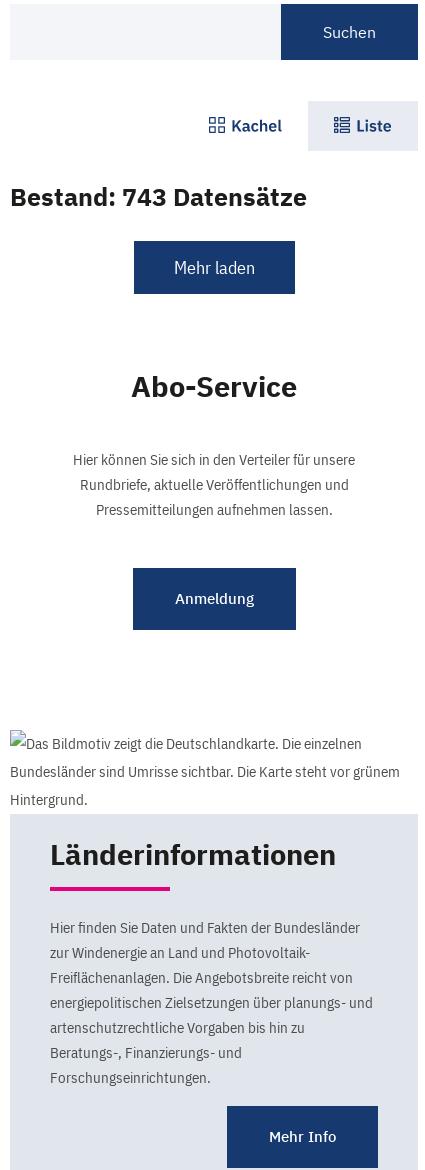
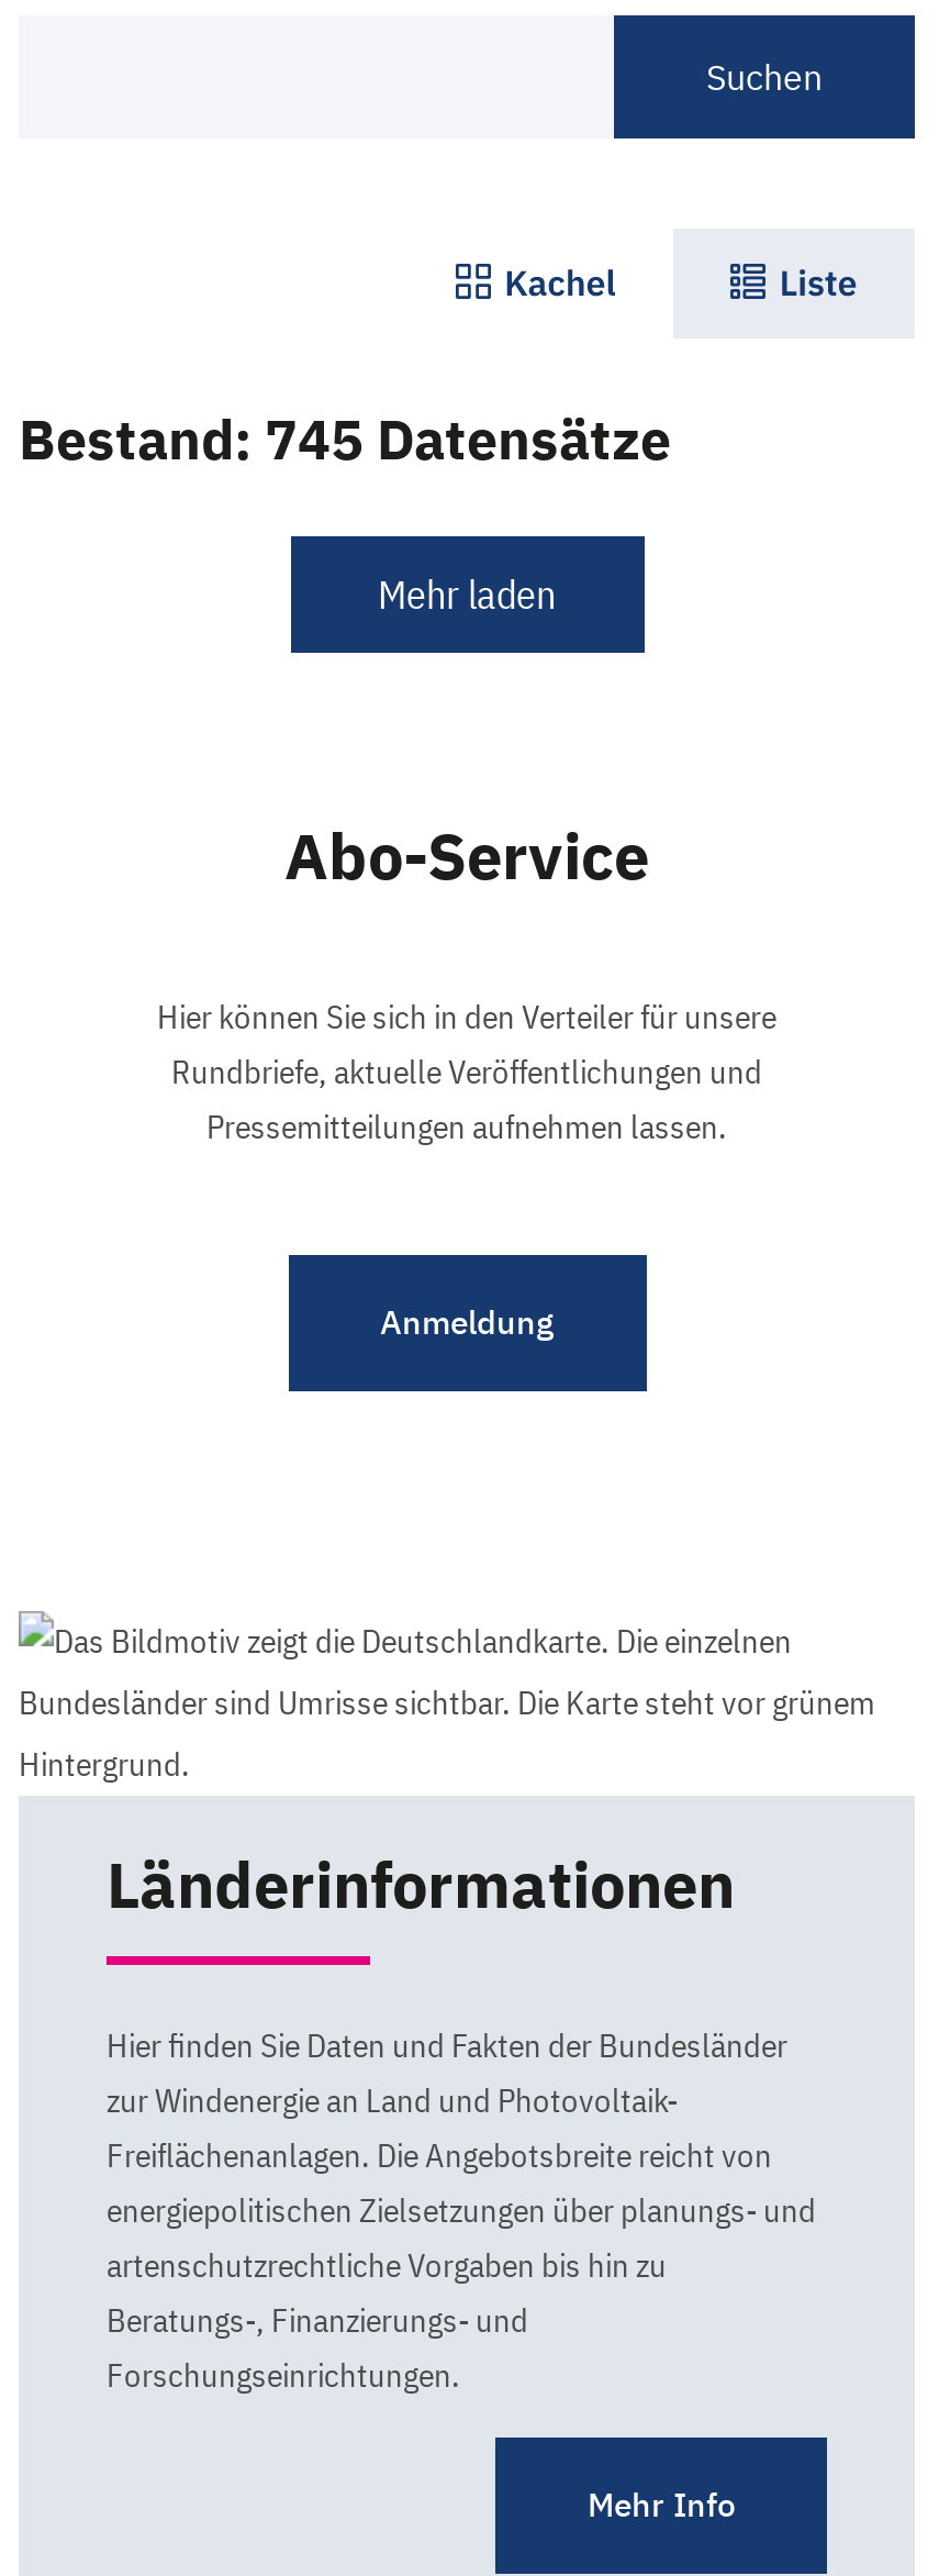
[10,180,307,213] Bestand: 743 Datensätze -> [19,402,671,475] Bestand: 745 Datensätze

